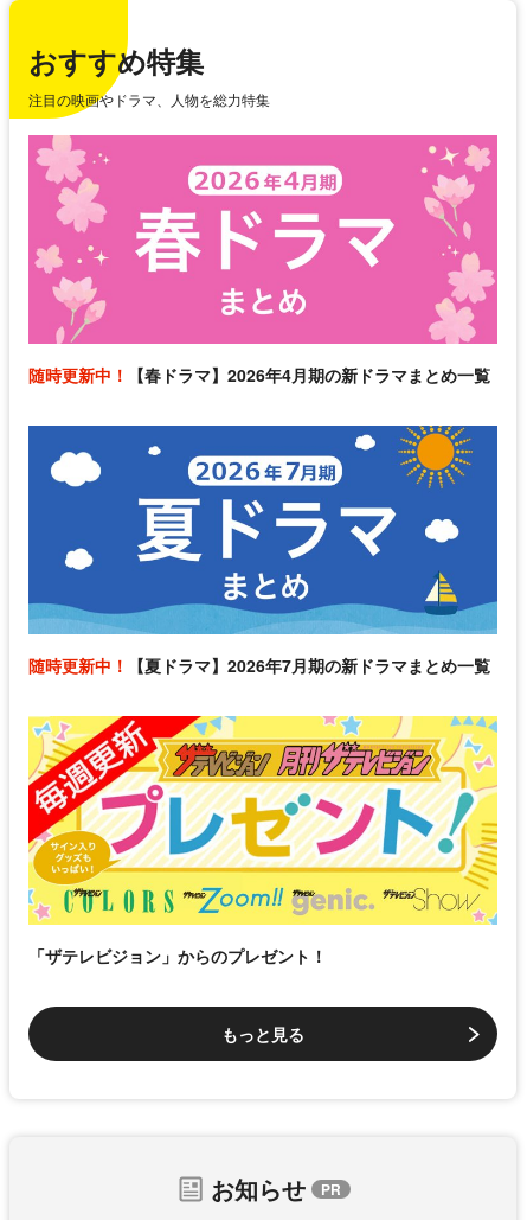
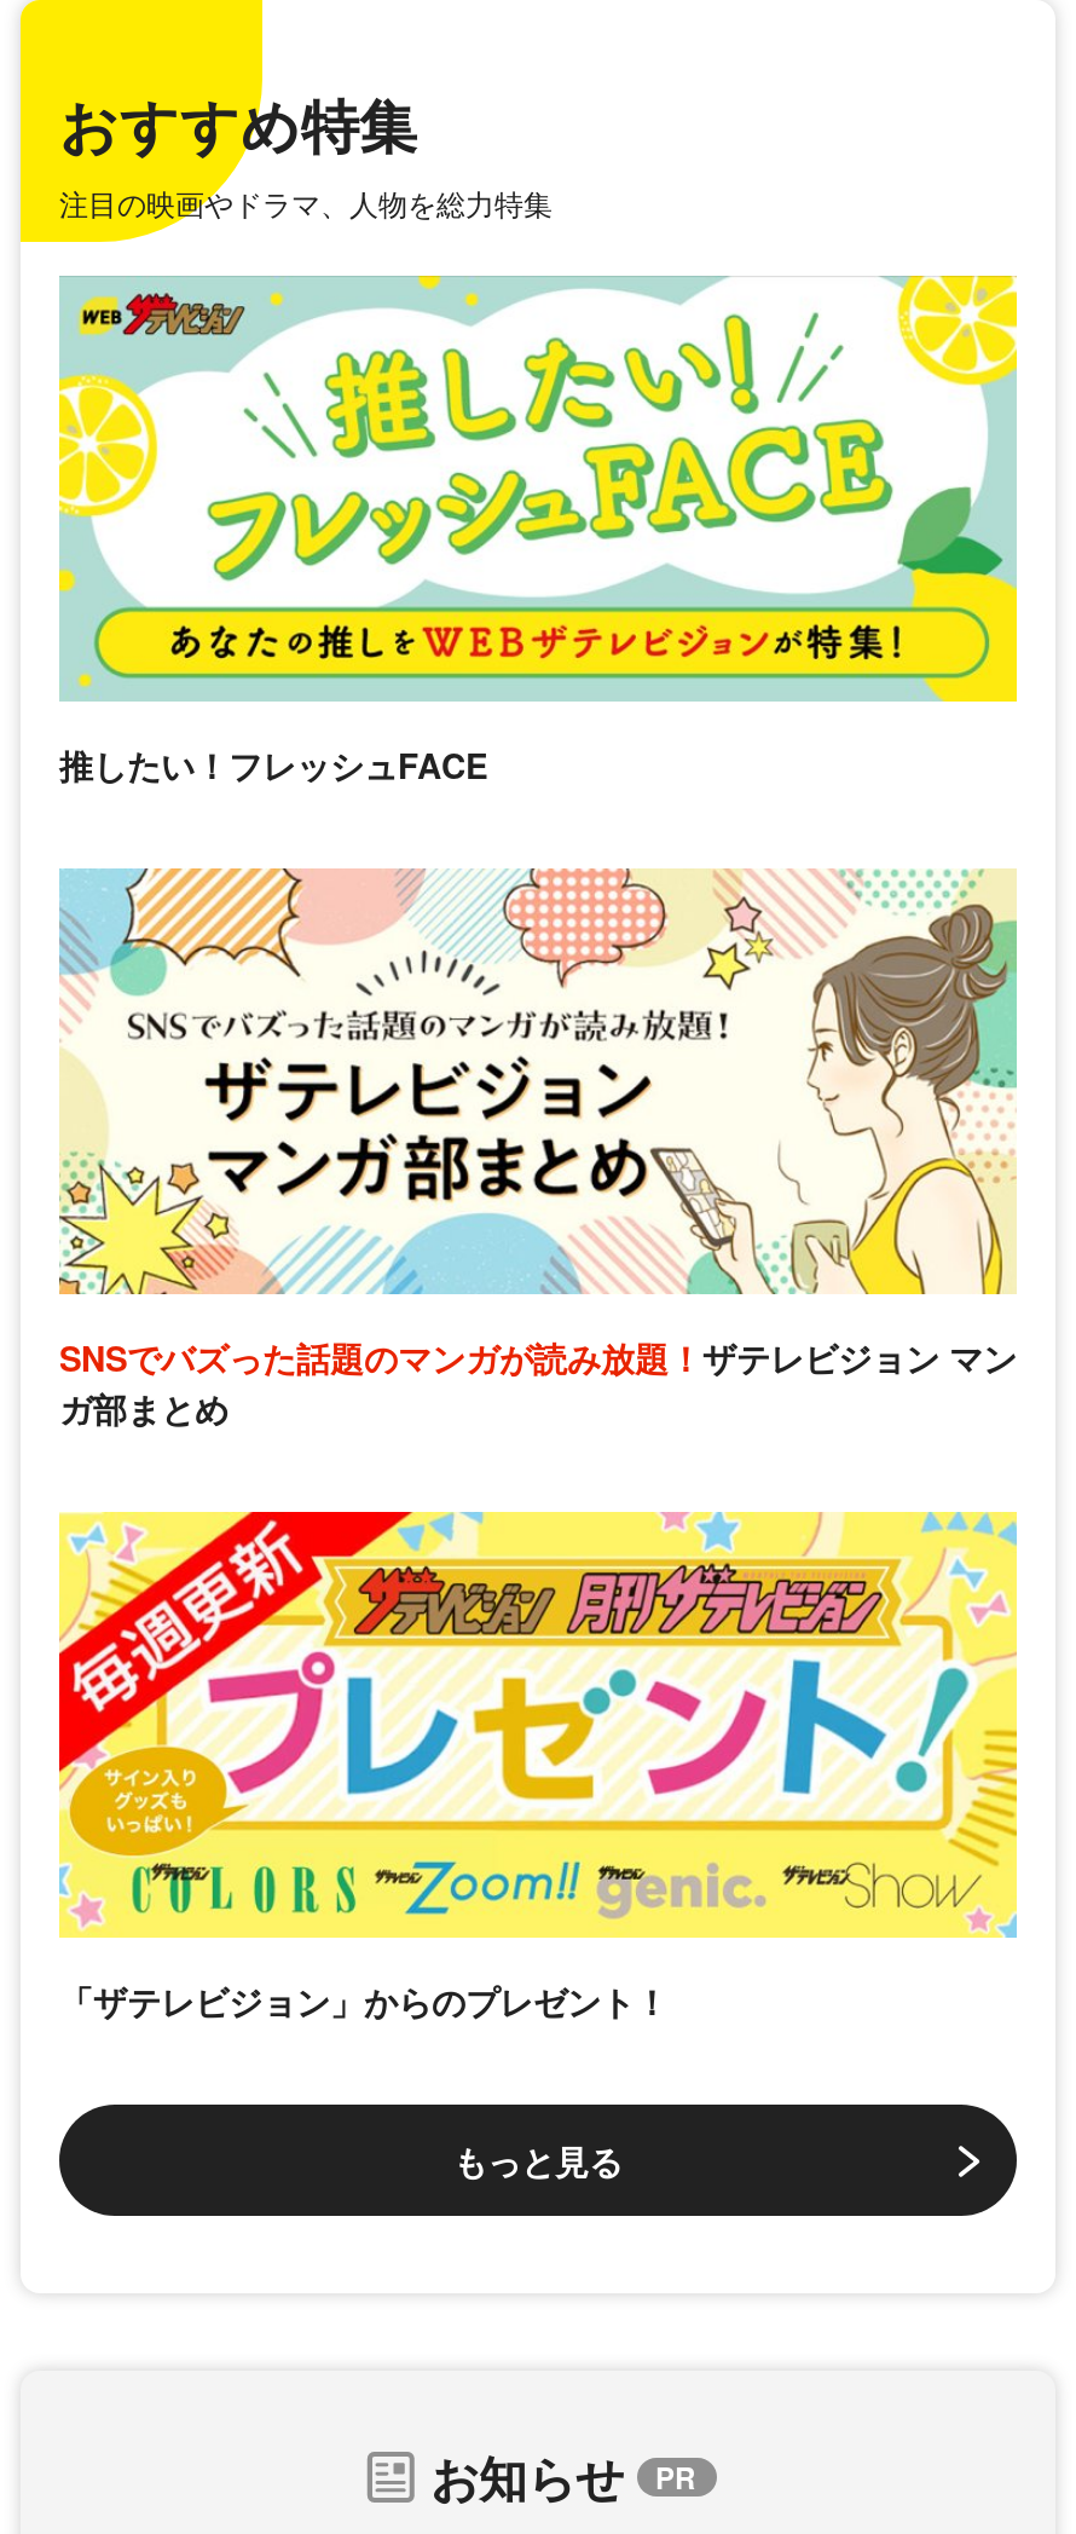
[27,134,499,387] [image] | 随時更新中！【春ドラマ】2026年4月期の新ドラマまとめ一覧 -> [57,273,1019,789] [image] | 推したい！フレッシュFACE
[27,424,499,677] [image] | 随時更新中！【夏ドラマ】2026年7月期の新ドラマまとめ一覧 -> [57,866,1017,1433] [image] | SNSでバズった話題のマンガが読み放題！ザテレビジョン マン | ガ部まとめ

